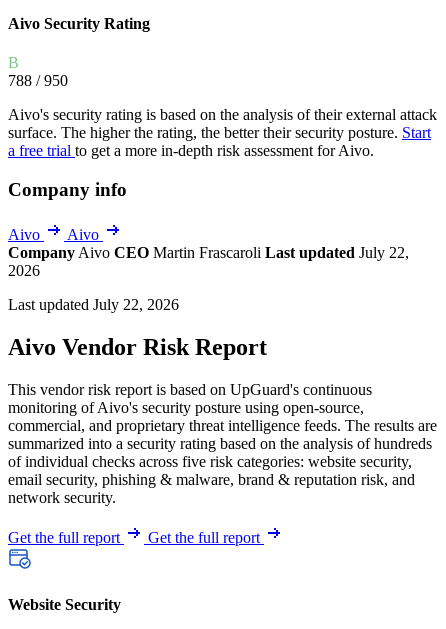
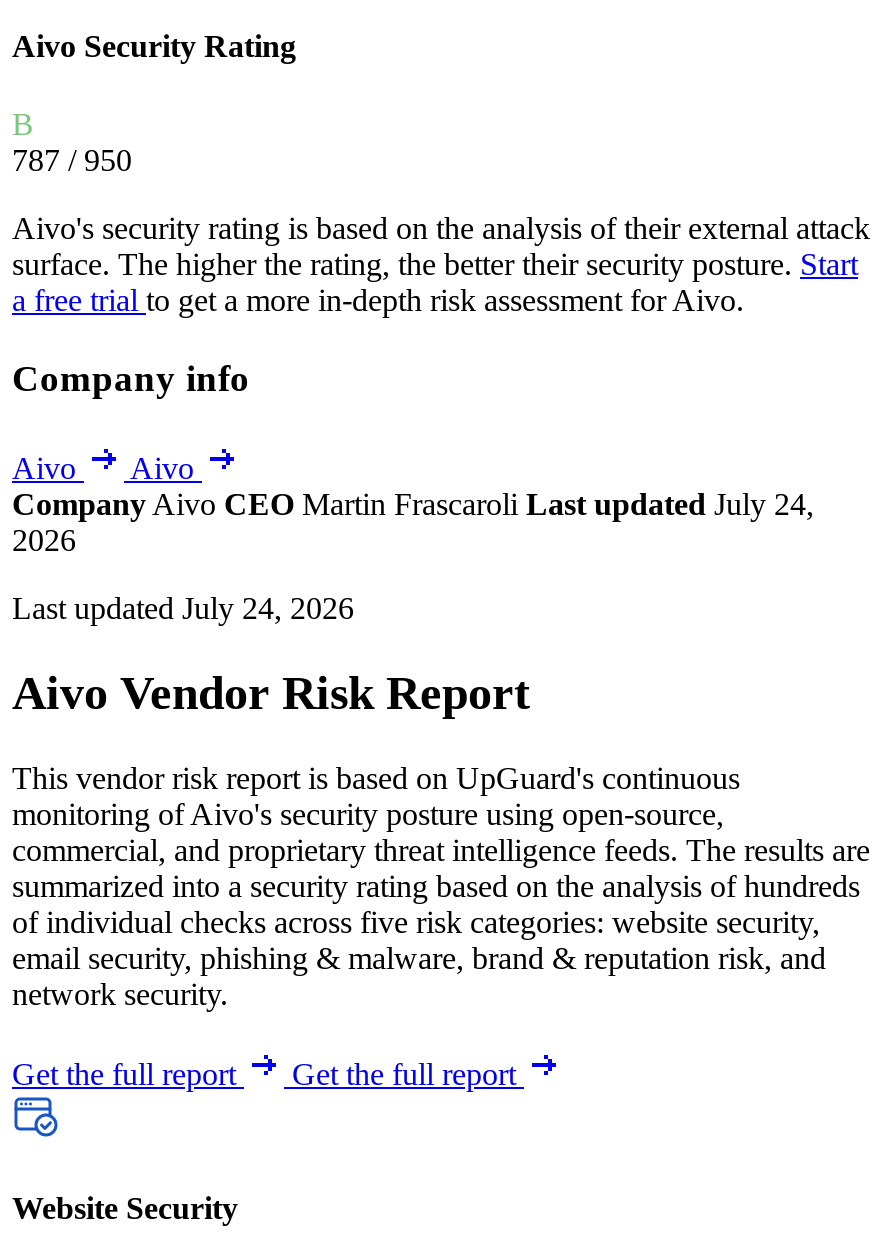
[8,72,68,89] 788 / 950 -> [12,144,132,178] 787 / 950
[8,244,409,261] Company Aivo CEO Martin Frascaroli Last updated July 22, -> [12,487,814,521] Company Aivo CEO Martin Frascaroli Last updated July 24,
[8,296,179,313] Last updated July 22, 2026 -> [12,591,354,625] Last updated July 24, 2026

